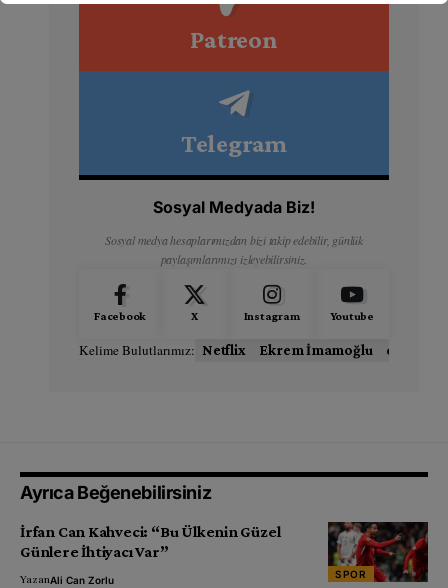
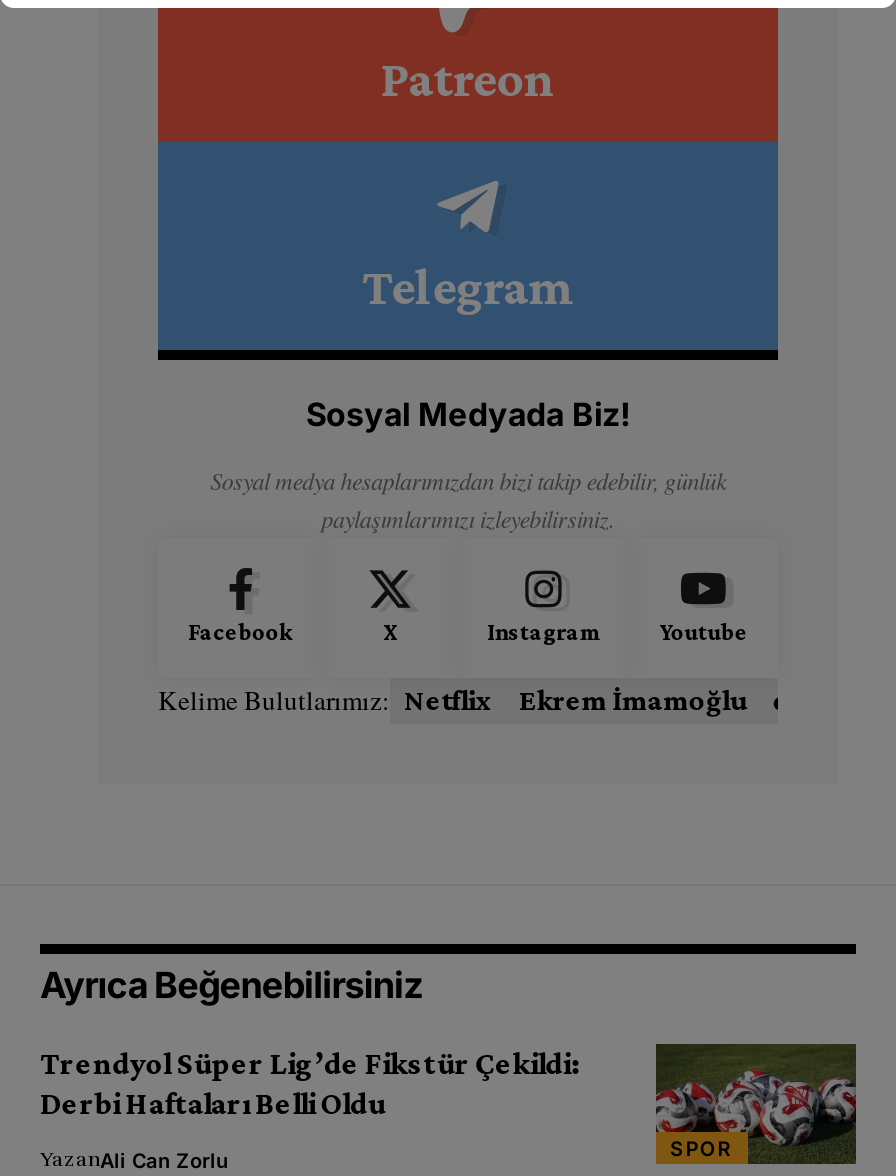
[20,523,280,560] İrfan Can Kahveci: “Bu Ülkenin Güzel | Günlere İhtiyacı Var” -> [40,1046,580,1120] Trendyol Süper Lig’de Fikstür Çekildi: | Derbi Haftaları Belli Oldu
[328,523,428,582] [image] -> [658,1044,856,1164] [image]

